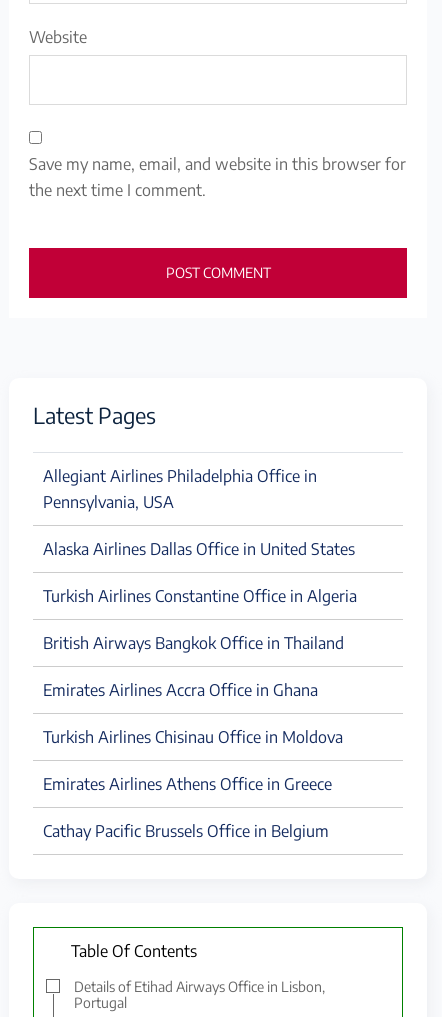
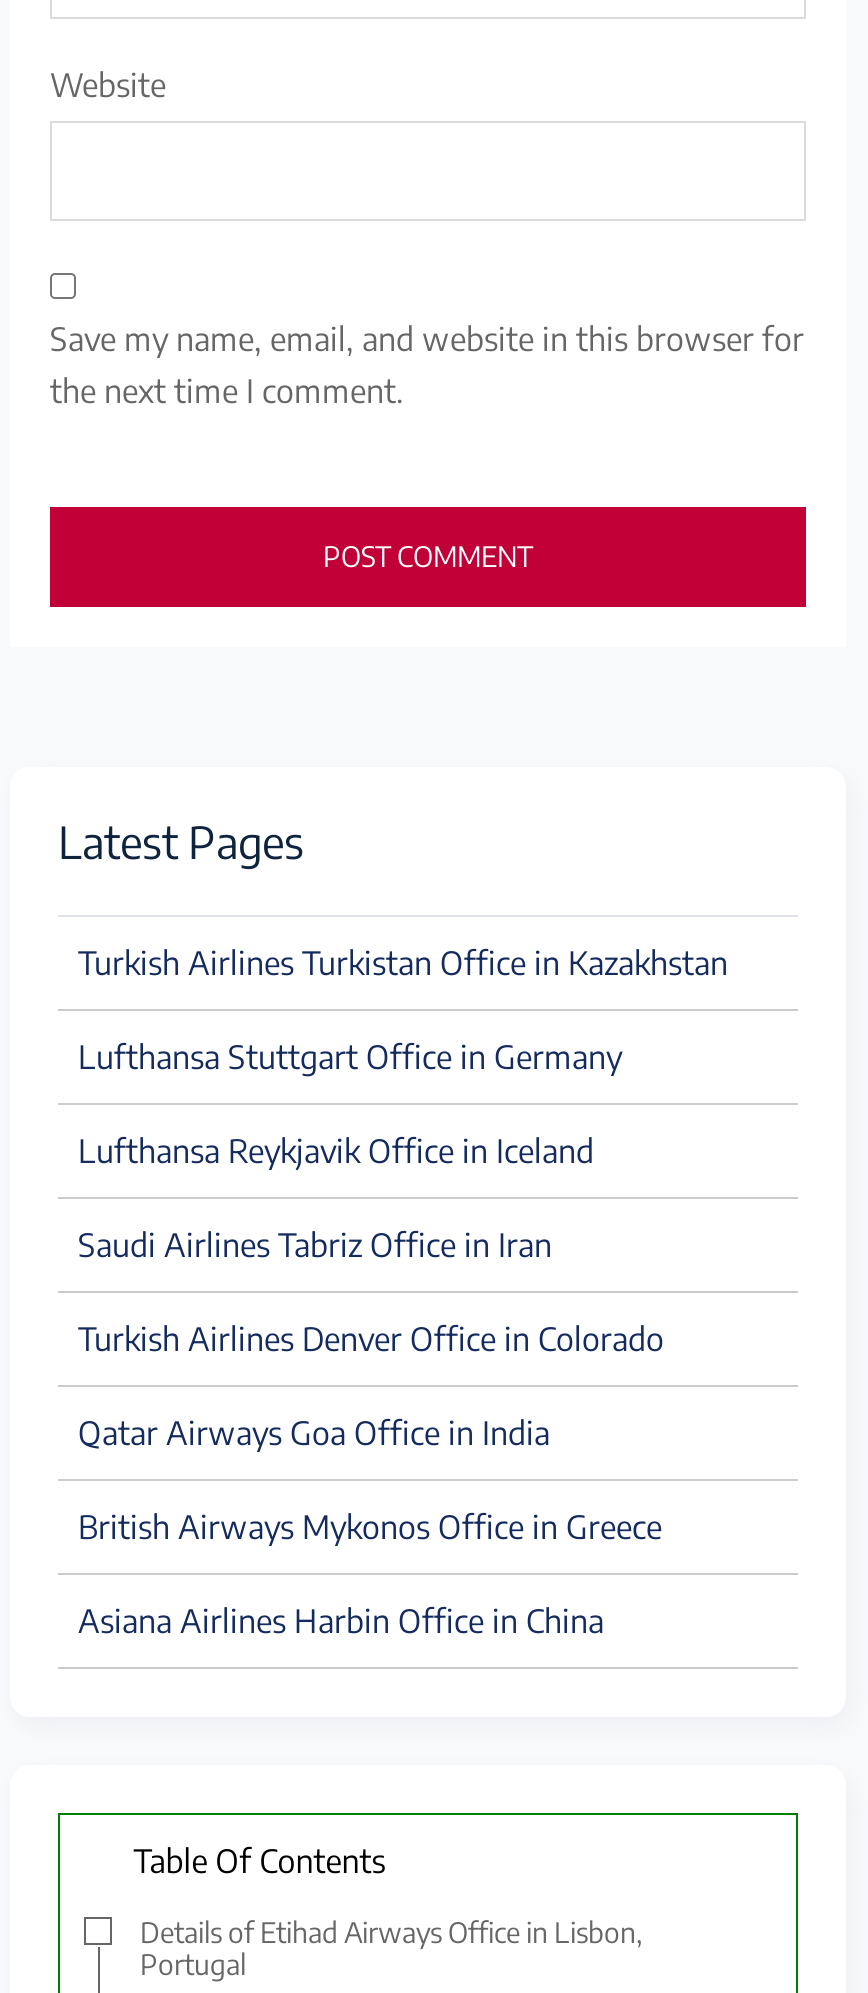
[43,466,317,512] Allegiant Airlines Philadelphia Office in | Pennsylvania, USA -> [78,943,728,983] Turkish Airlines Turkistan Office in Kazakhstan
[43,539,355,559] Alaska Airlines Dallas Office in United States -> [78,1037,622,1077] Lufthansa Stuttgart Office in Germany
[43,586,357,606] Turkish Airlines Constantine Office in Algeria -> [78,1131,594,1171] Lufthansa Reykjavik Office in Iceland
[43,633,344,653] British Airways Bangkok Office in Thailand -> [78,1225,552,1265] Saudi Airlines Tabriz Office in Iran
[43,680,318,700] Emirates Airlines Accra Office in Ghana -> [78,1319,664,1359] Turkish Airlines Denver Office in Colorado
[43,727,343,747] Turkish Airlines Chisinau Office in Moldova -> [78,1413,550,1453] Qatar Airways Goa Office in India
[43,774,332,794] Emirates Airlines Athens Office in Greece -> [78,1507,662,1547] British Airways Mykonos Office in Greece
[43,821,329,841] Cathay Pacific Brussels Office in Belgium -> [78,1601,604,1641] Asiana Airlines Harbin Office in China

